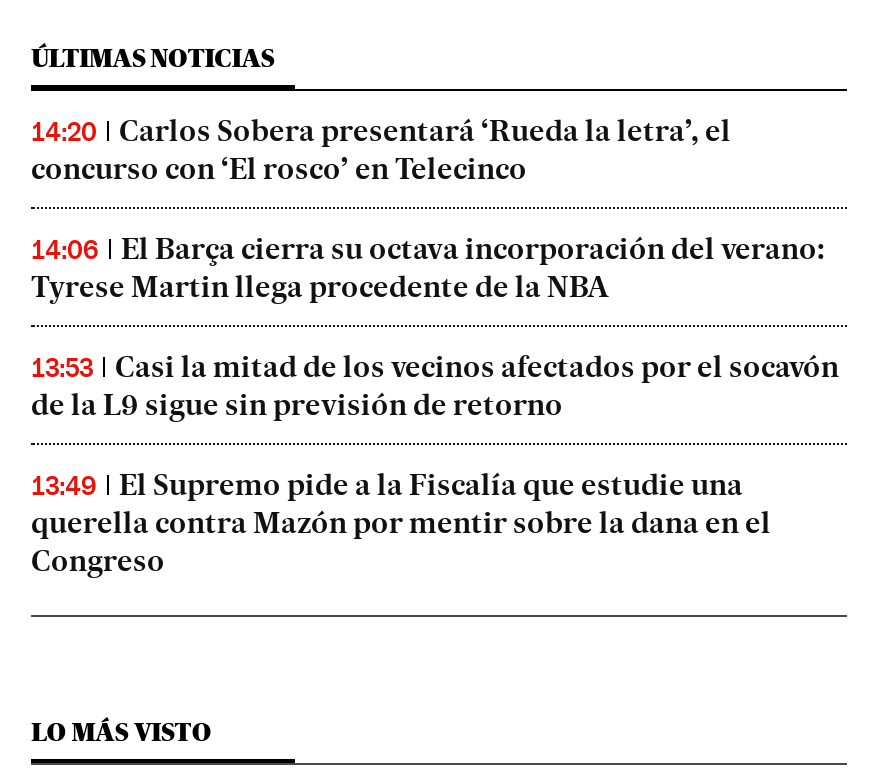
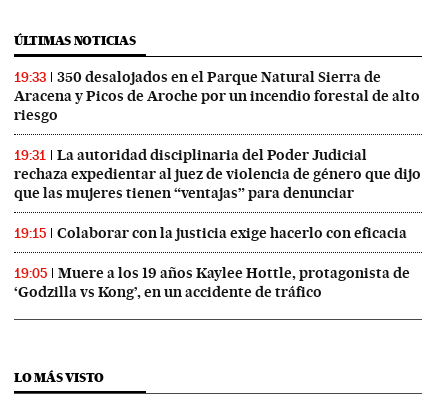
[31,113,731,187] 14:20 | Carlos Sobera presentará ‘Rueda la letra’, el | concurso con ‘El rosco’ en Telecinco -> [14,68,420,124] 19:33 | 350 desalojados en el Parque Natural Sierra de | Aracena y Picos de Aroche por un incendio forestal de alto | riesgo
[31,231,825,305] 14:06 | El Barça cierra su octava incorporación del verano: | Tyrese Martin llega procedente de la NBA -> [14,146,421,202] 19:31 | La autoridad disciplinaria del Poder Judicial | rechaza expedientar al juez de violencia de género que dijo | que las mujeres tienen “ventajas” para denunciar
[31,349,839,423] 13:53 | Casi la mitad de los vecinos afectados por el socavón | de la L9 sigue sin previsión de retorno -> [14,224,407,242] 19:15 | Colaborar con la justicia exige hacerlo con eficacia
[31,467,771,579] 13:49 | El Supremo pide a la Fiscalía que estudie una | querella contra Mazón por mentir sobre la dana en el | Congreso -> [14,264,410,301] 19:05 | Muere a los 19 años Kaylee Hottle, protagonista de | ‘Godzilla vs Kong’, en un accidente de tráfico

